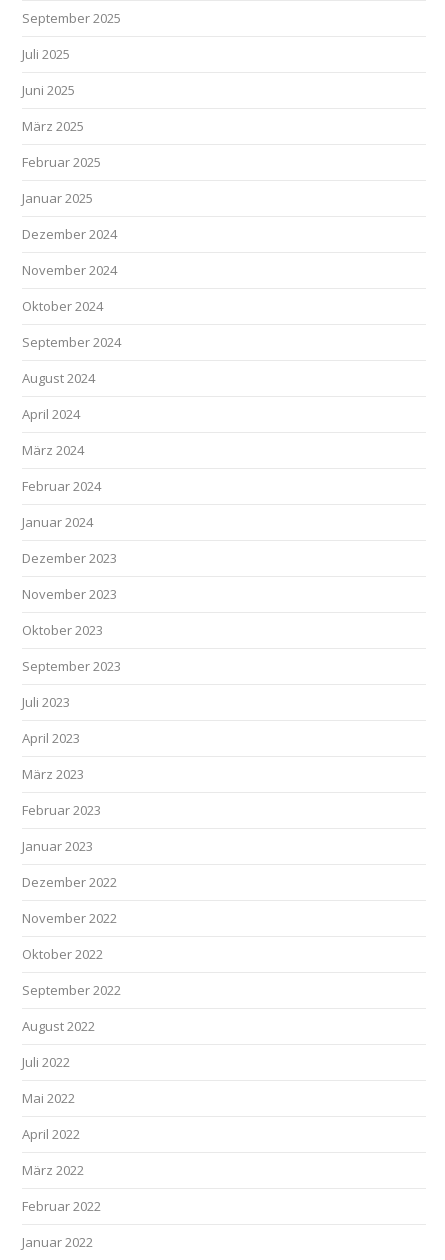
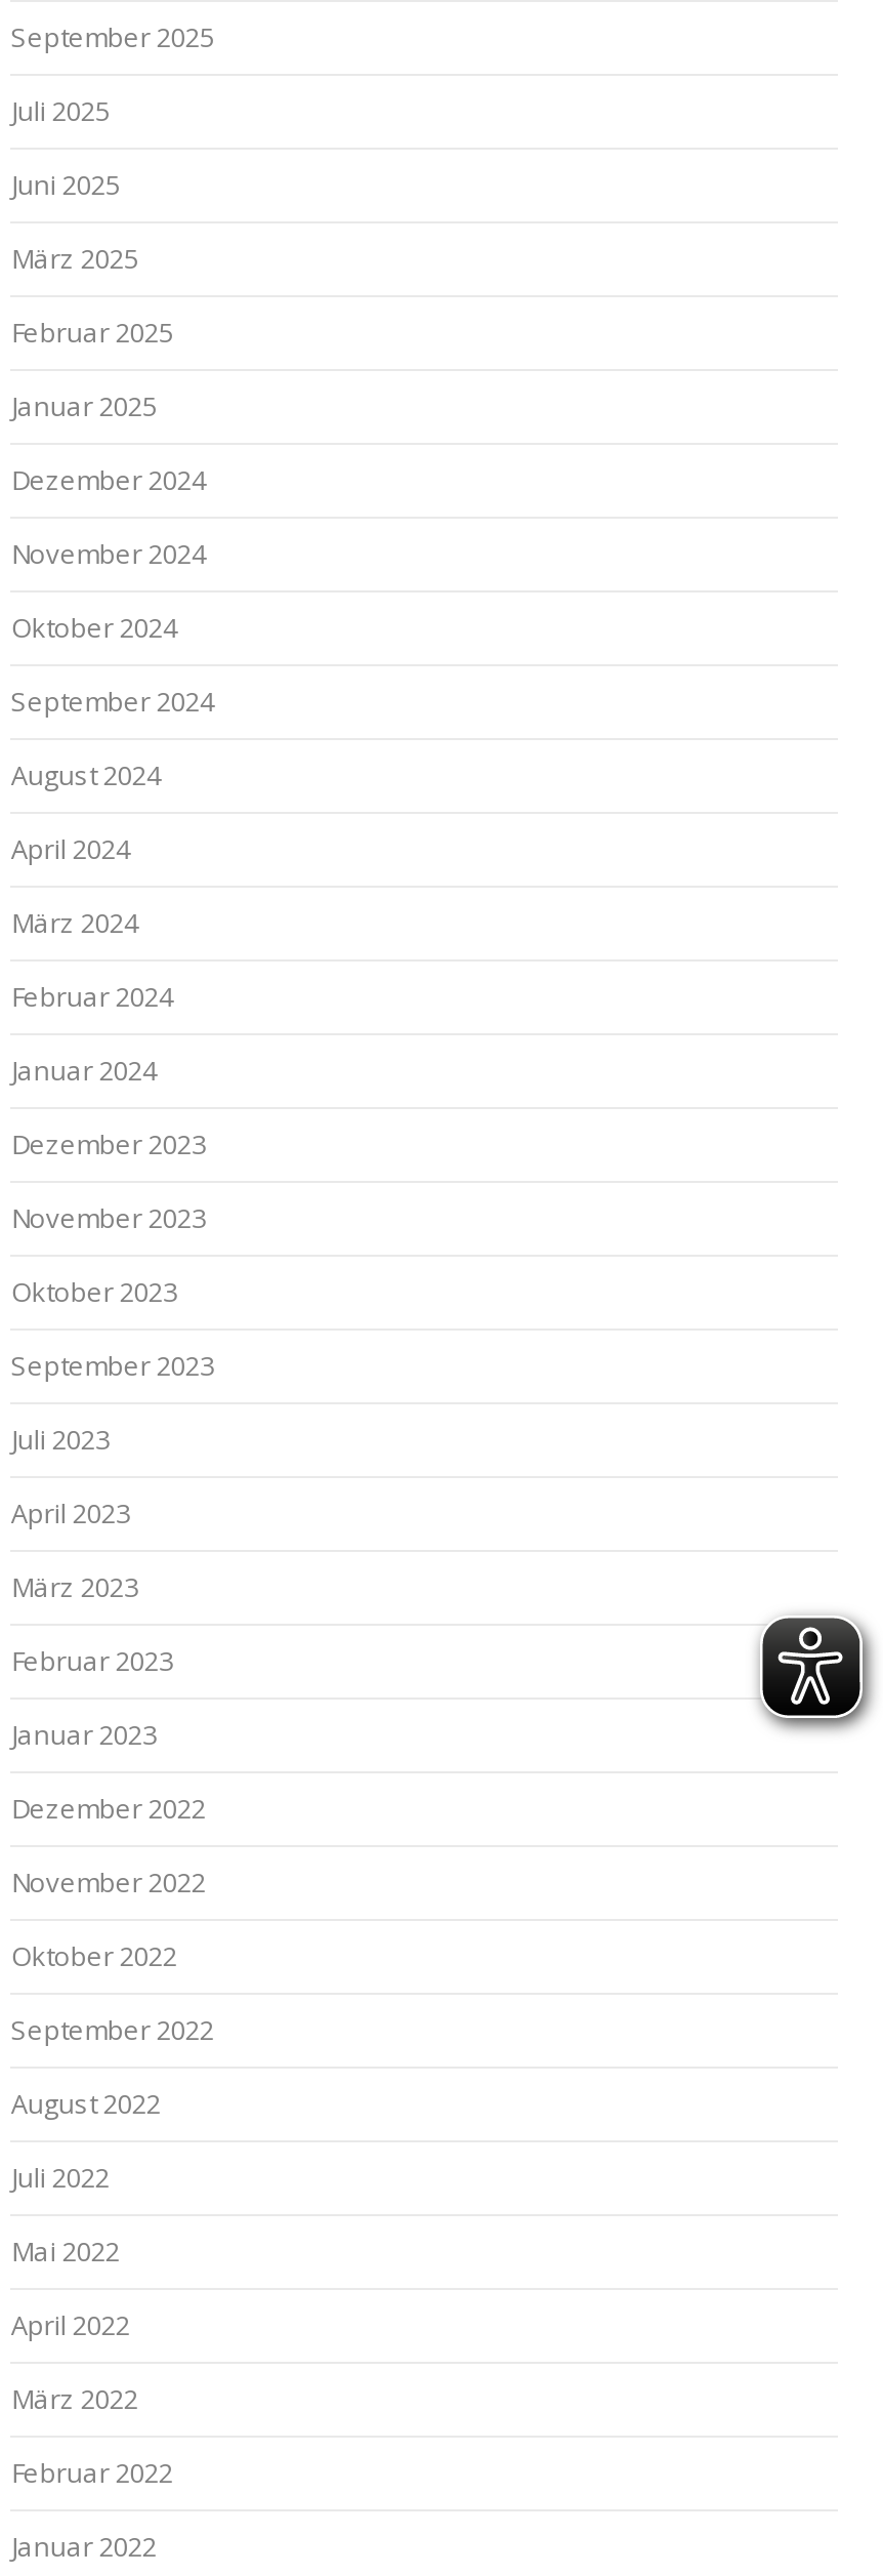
none -> [752,1609,877,1736] [image]

